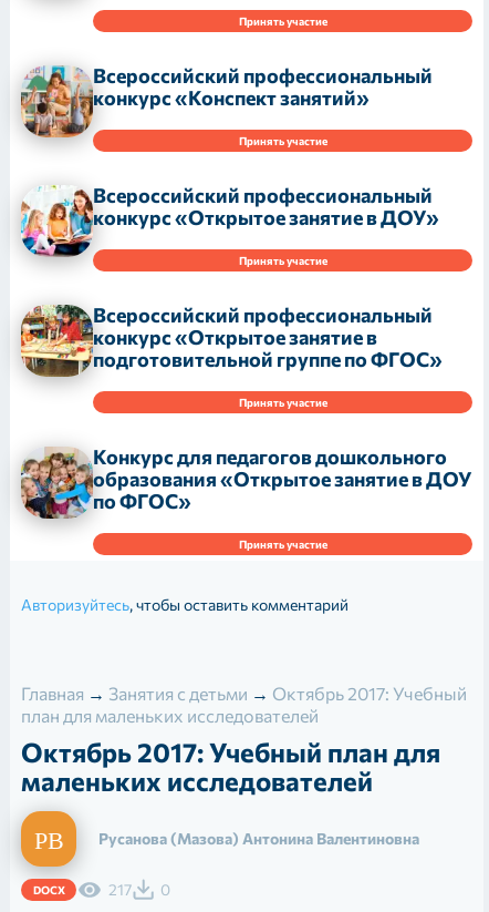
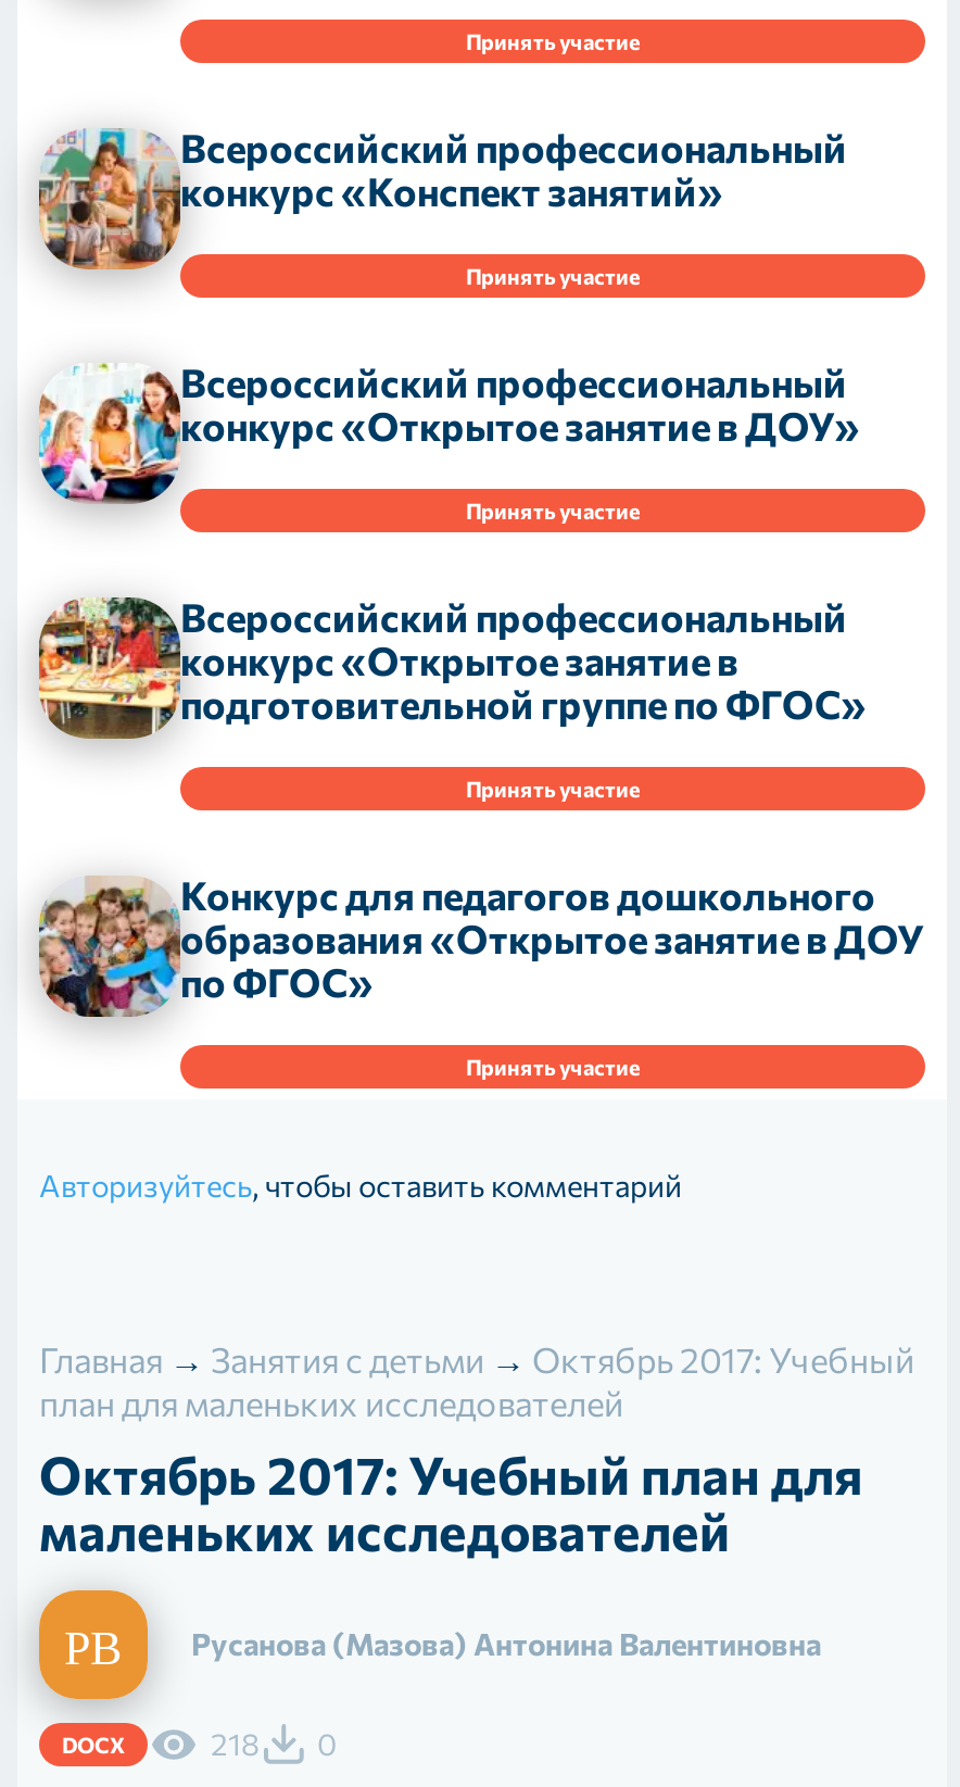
[108,880,170,899] 217 0 -> [211,1726,337,1763] 218 0

